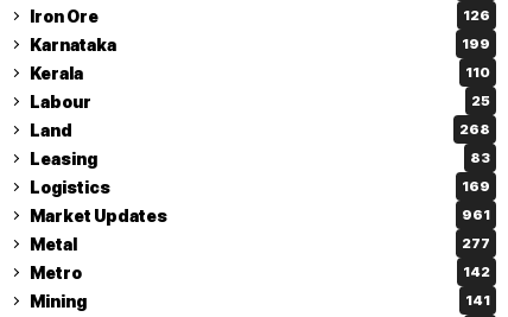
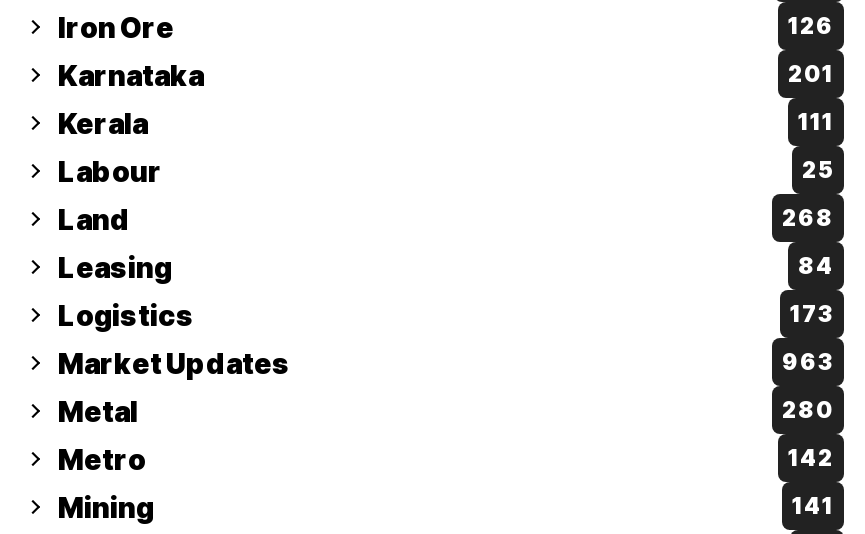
[462,36,490,52] 199 -> [788,60,834,88] 201
[465,64,490,81] 110 -> [798,108,834,136] 111
[470,150,490,166] 83 -> [798,252,834,280] 84
[462,178,490,195] 169 -> [790,300,834,328] 173
[462,207,490,223] 961 -> [782,348,834,376] 963
[462,235,490,252] 277 -> [782,396,834,424] 280

